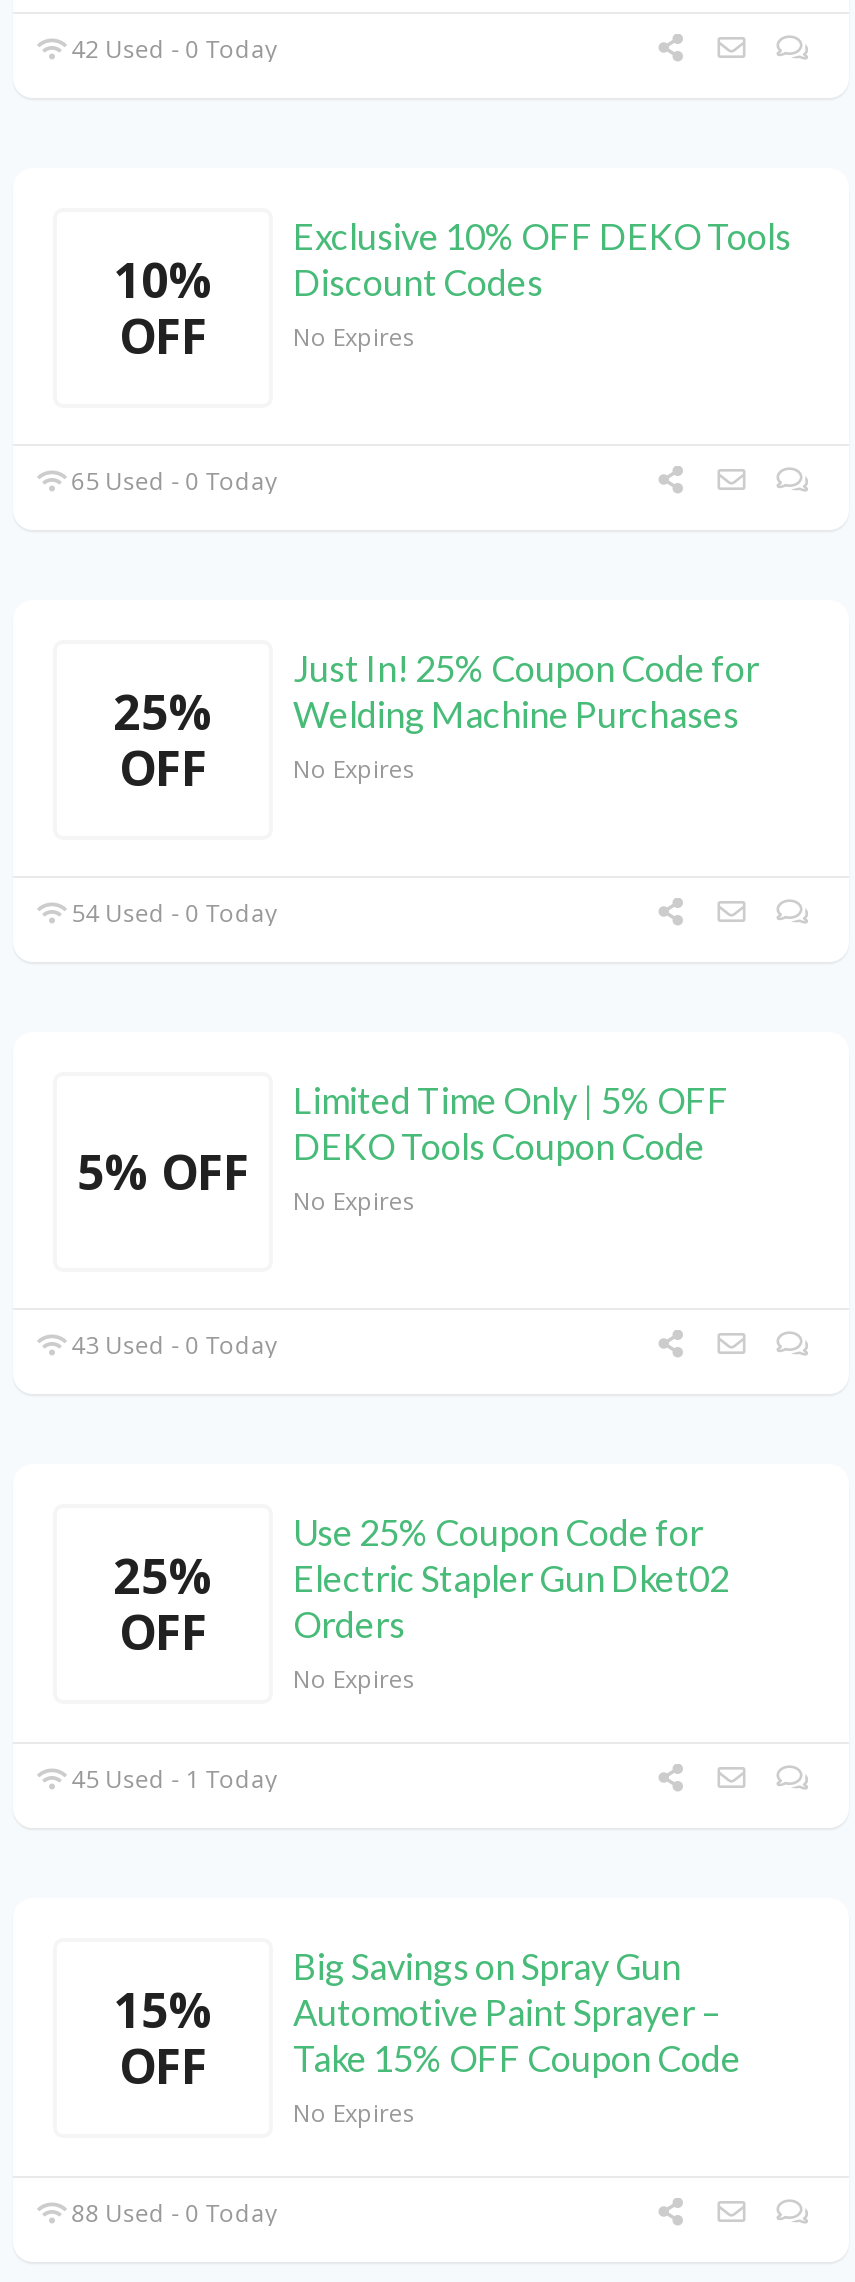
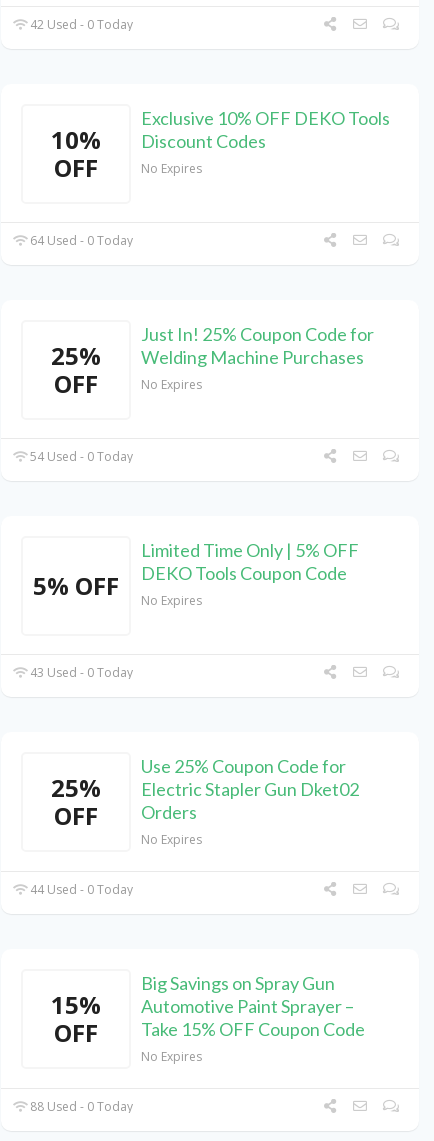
[65,464,277,498] 65 Used - 0 Today -> [27,232,133,249] 64 Used - 0 Today
[65,1762,277,1796] 45 Used - 1 Today -> [27,881,133,898] 44 Used - 0 Today

